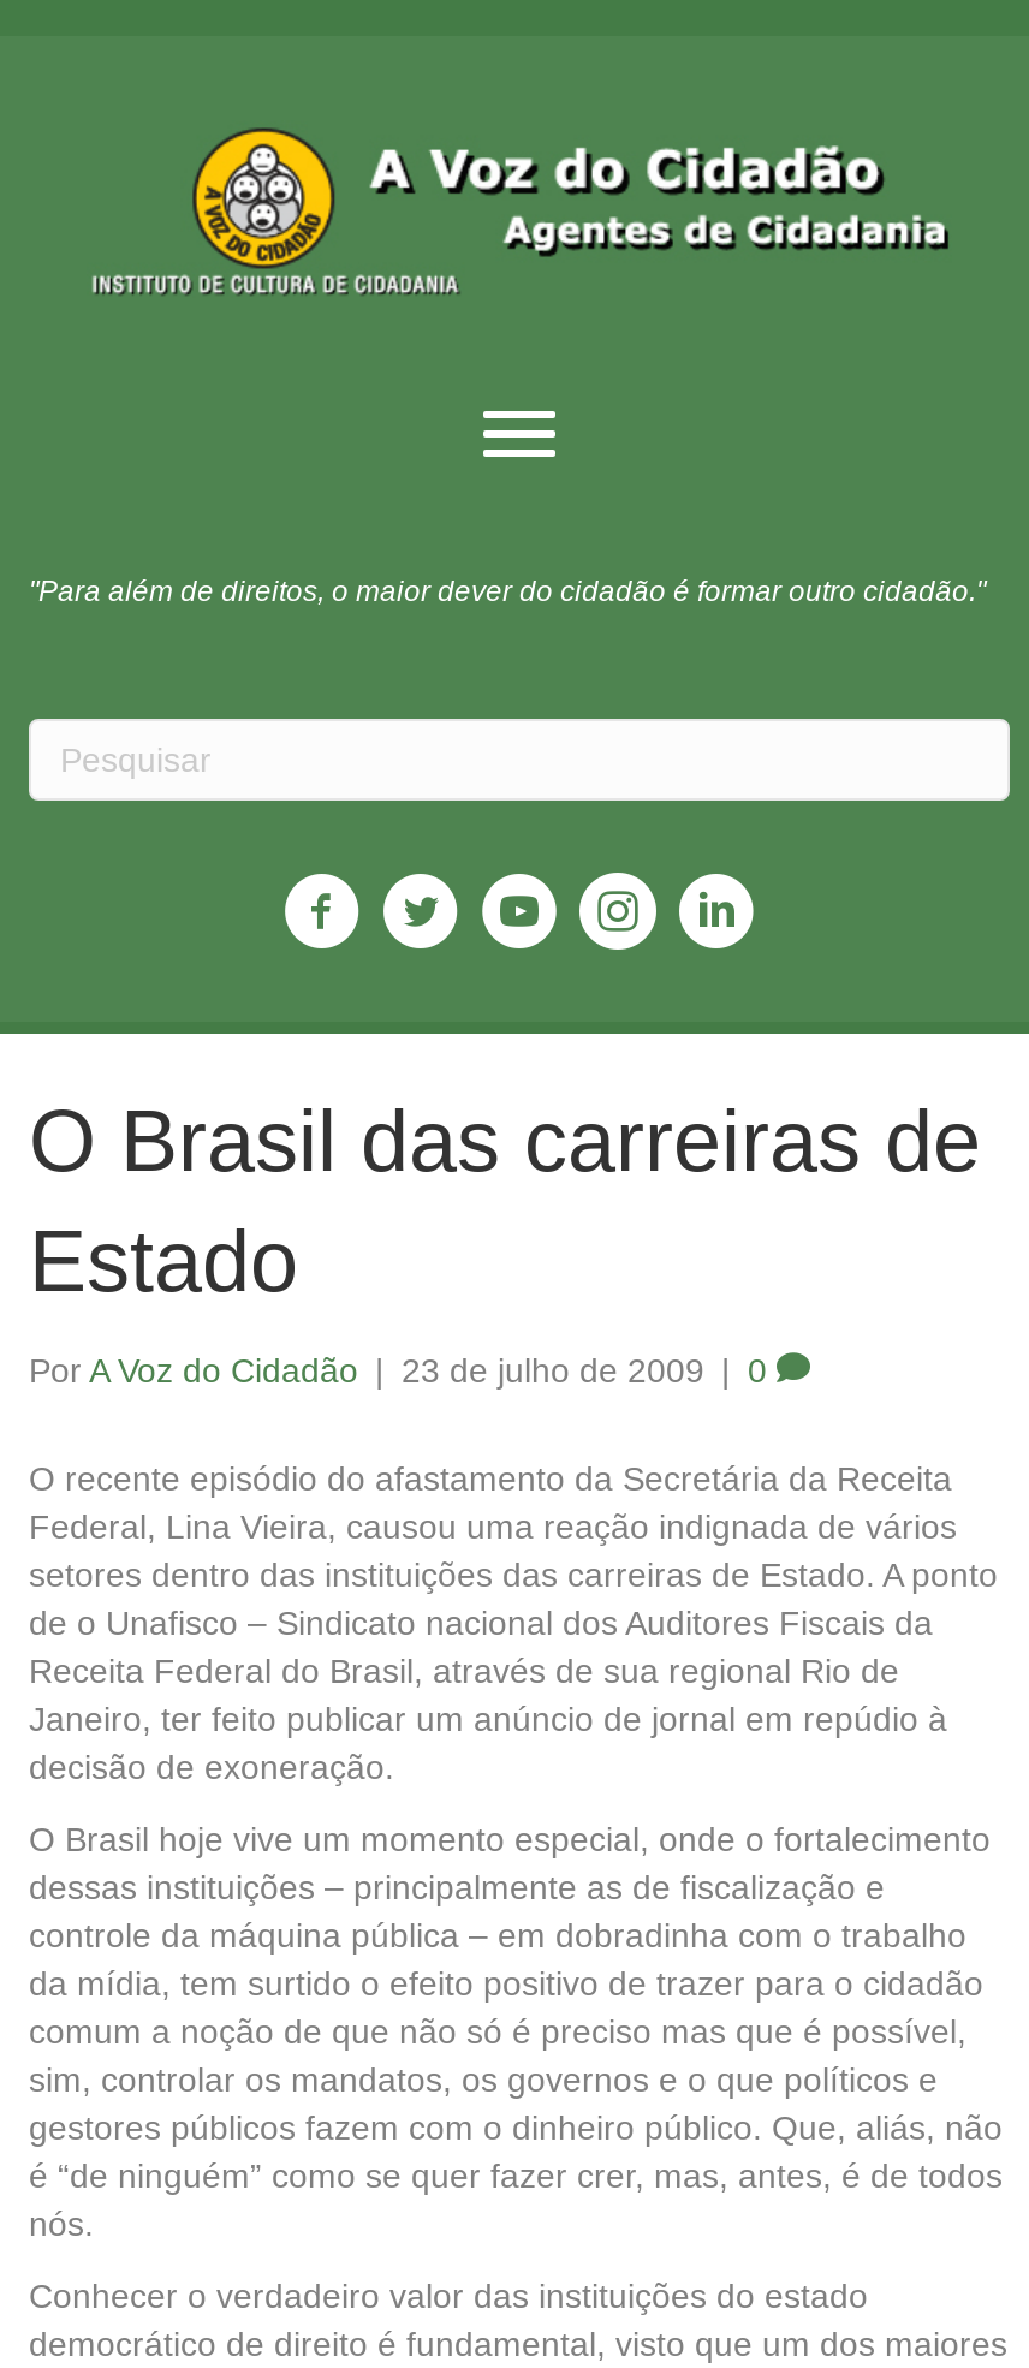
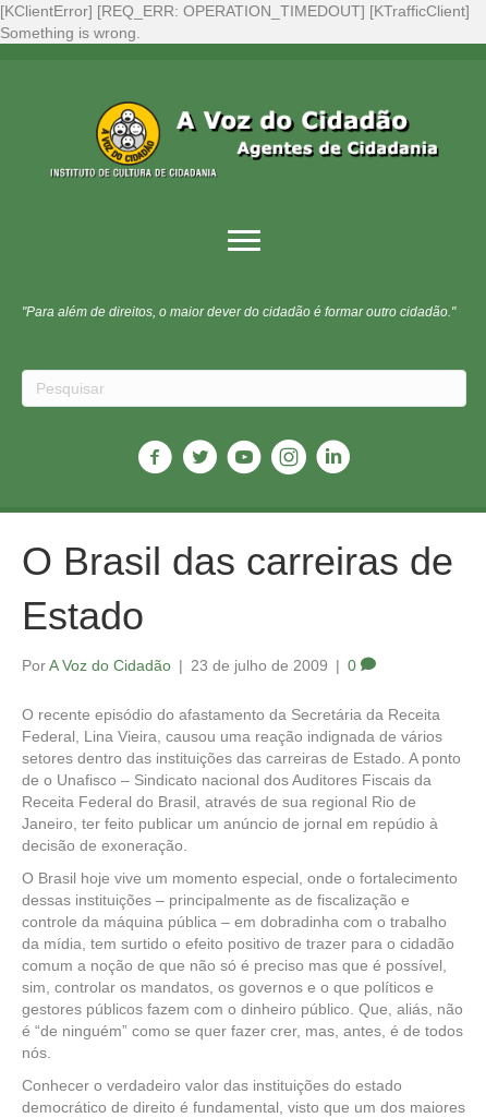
none -> [0,2,470,41] [KClientError] [REQ_ERR: OPERATION_TIMEDOUT] [KTrafficClient] | Something is wrong.

